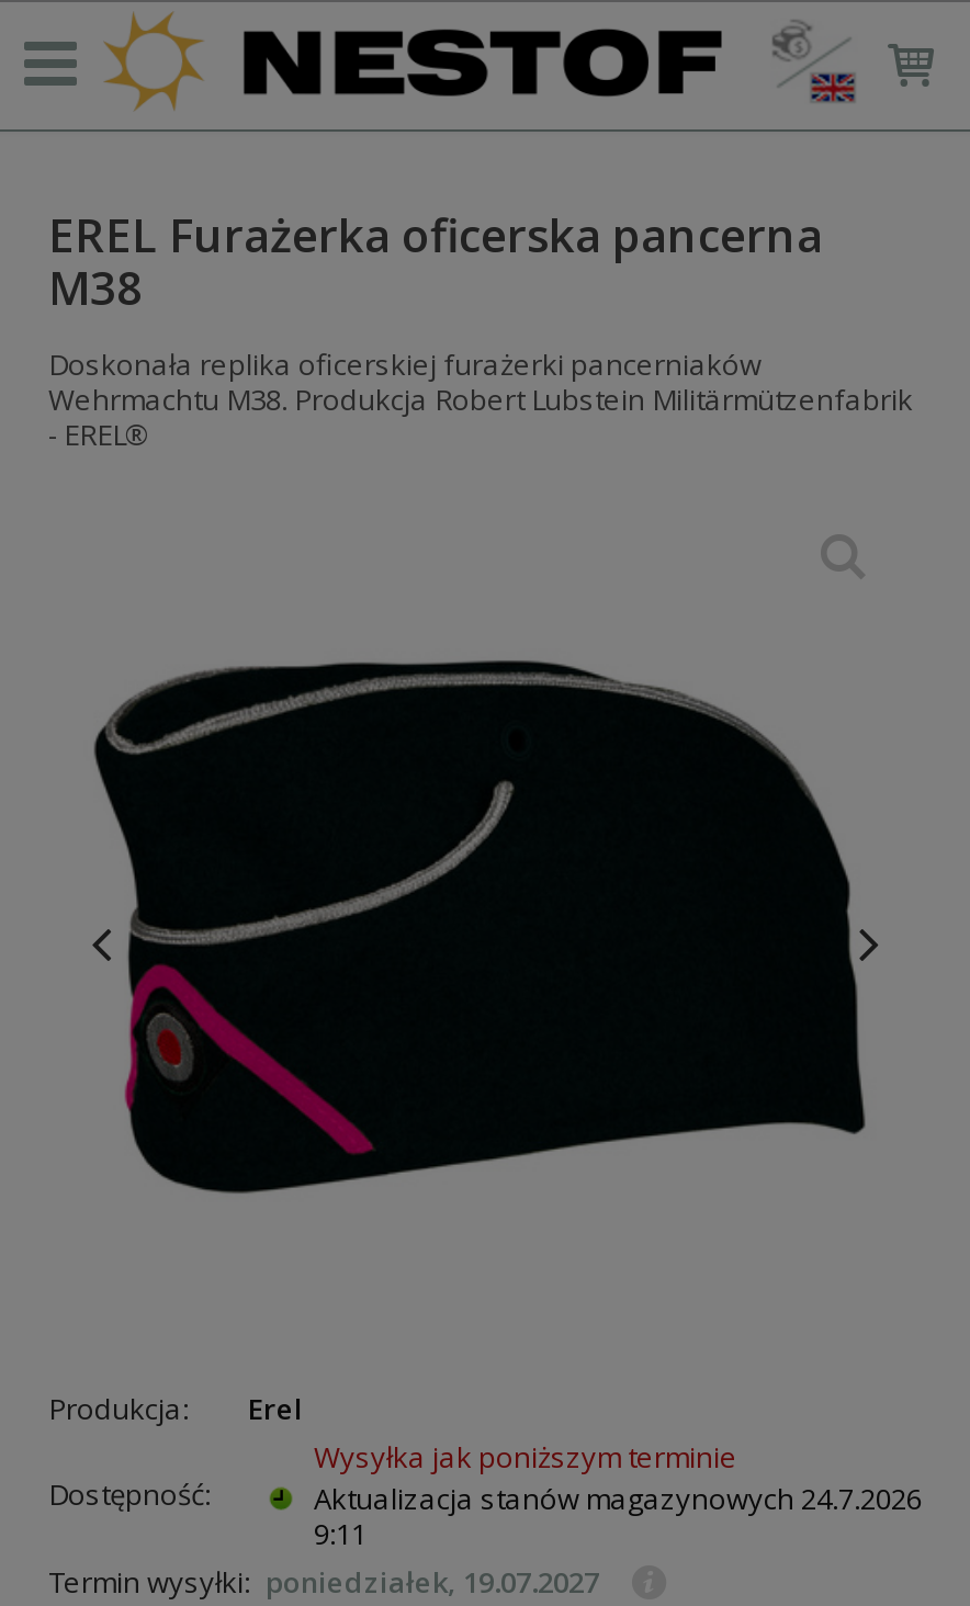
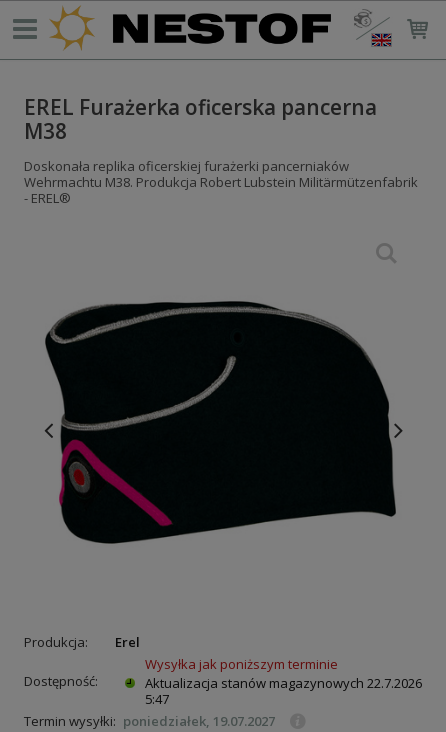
[314,1479,922,1518] Aktualizacja stanów magazynowych 24.7.2026 -> [145,674,422,692] Aktualizacja stanów magazynowych 22.7.2026
[314,1514,366,1553] 9:11 -> [145,690,169,708] 5:47

